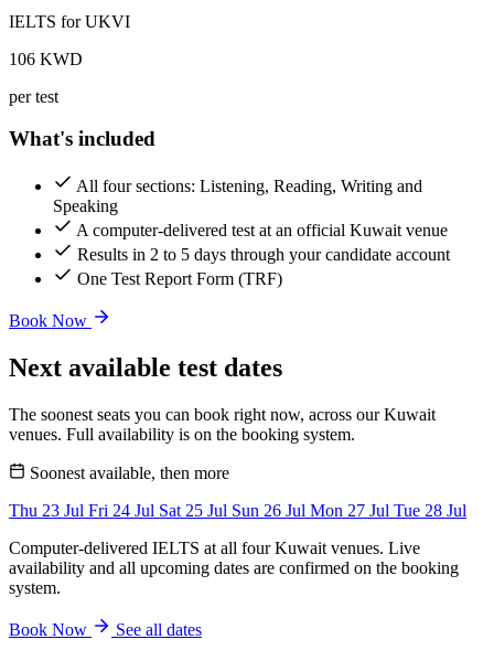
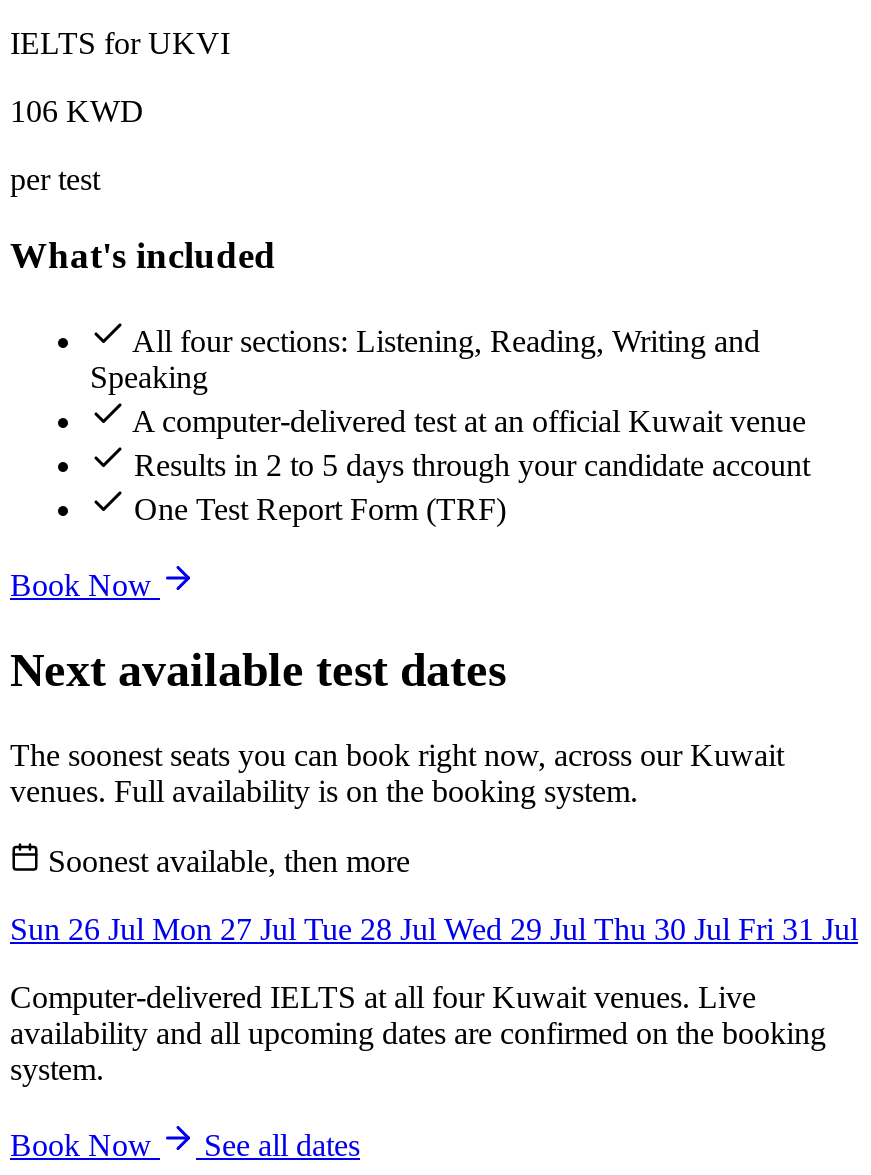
[9,501,466,520] Thu 23 Jul Fri 24 Jul Sat 25 Jul Sun 26 Jul Mon 27 Jul Tue 28 Jul -> [10,912,858,946] Sun 26 Jul Mon 27 Jul Tue 28 Jul Wed 29 Jul Thu 30 Jul Fri 31 Jul

